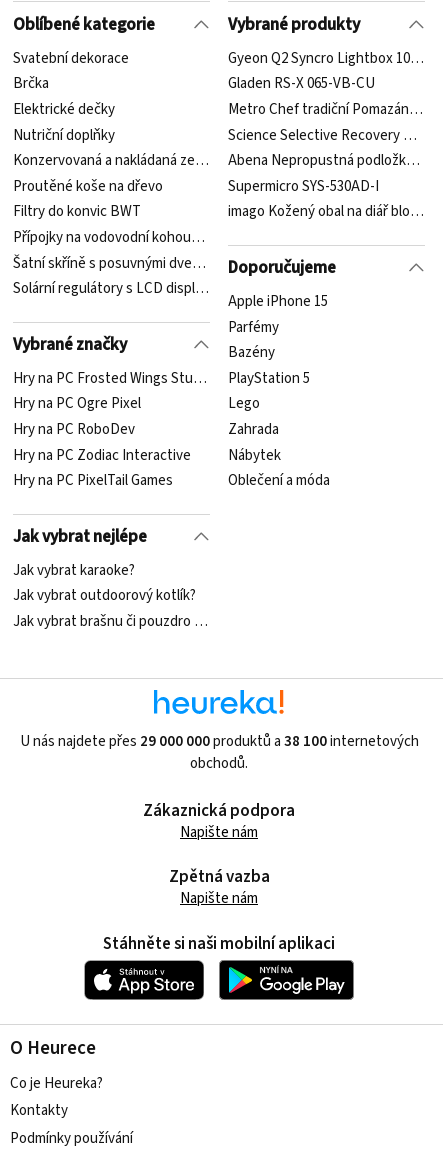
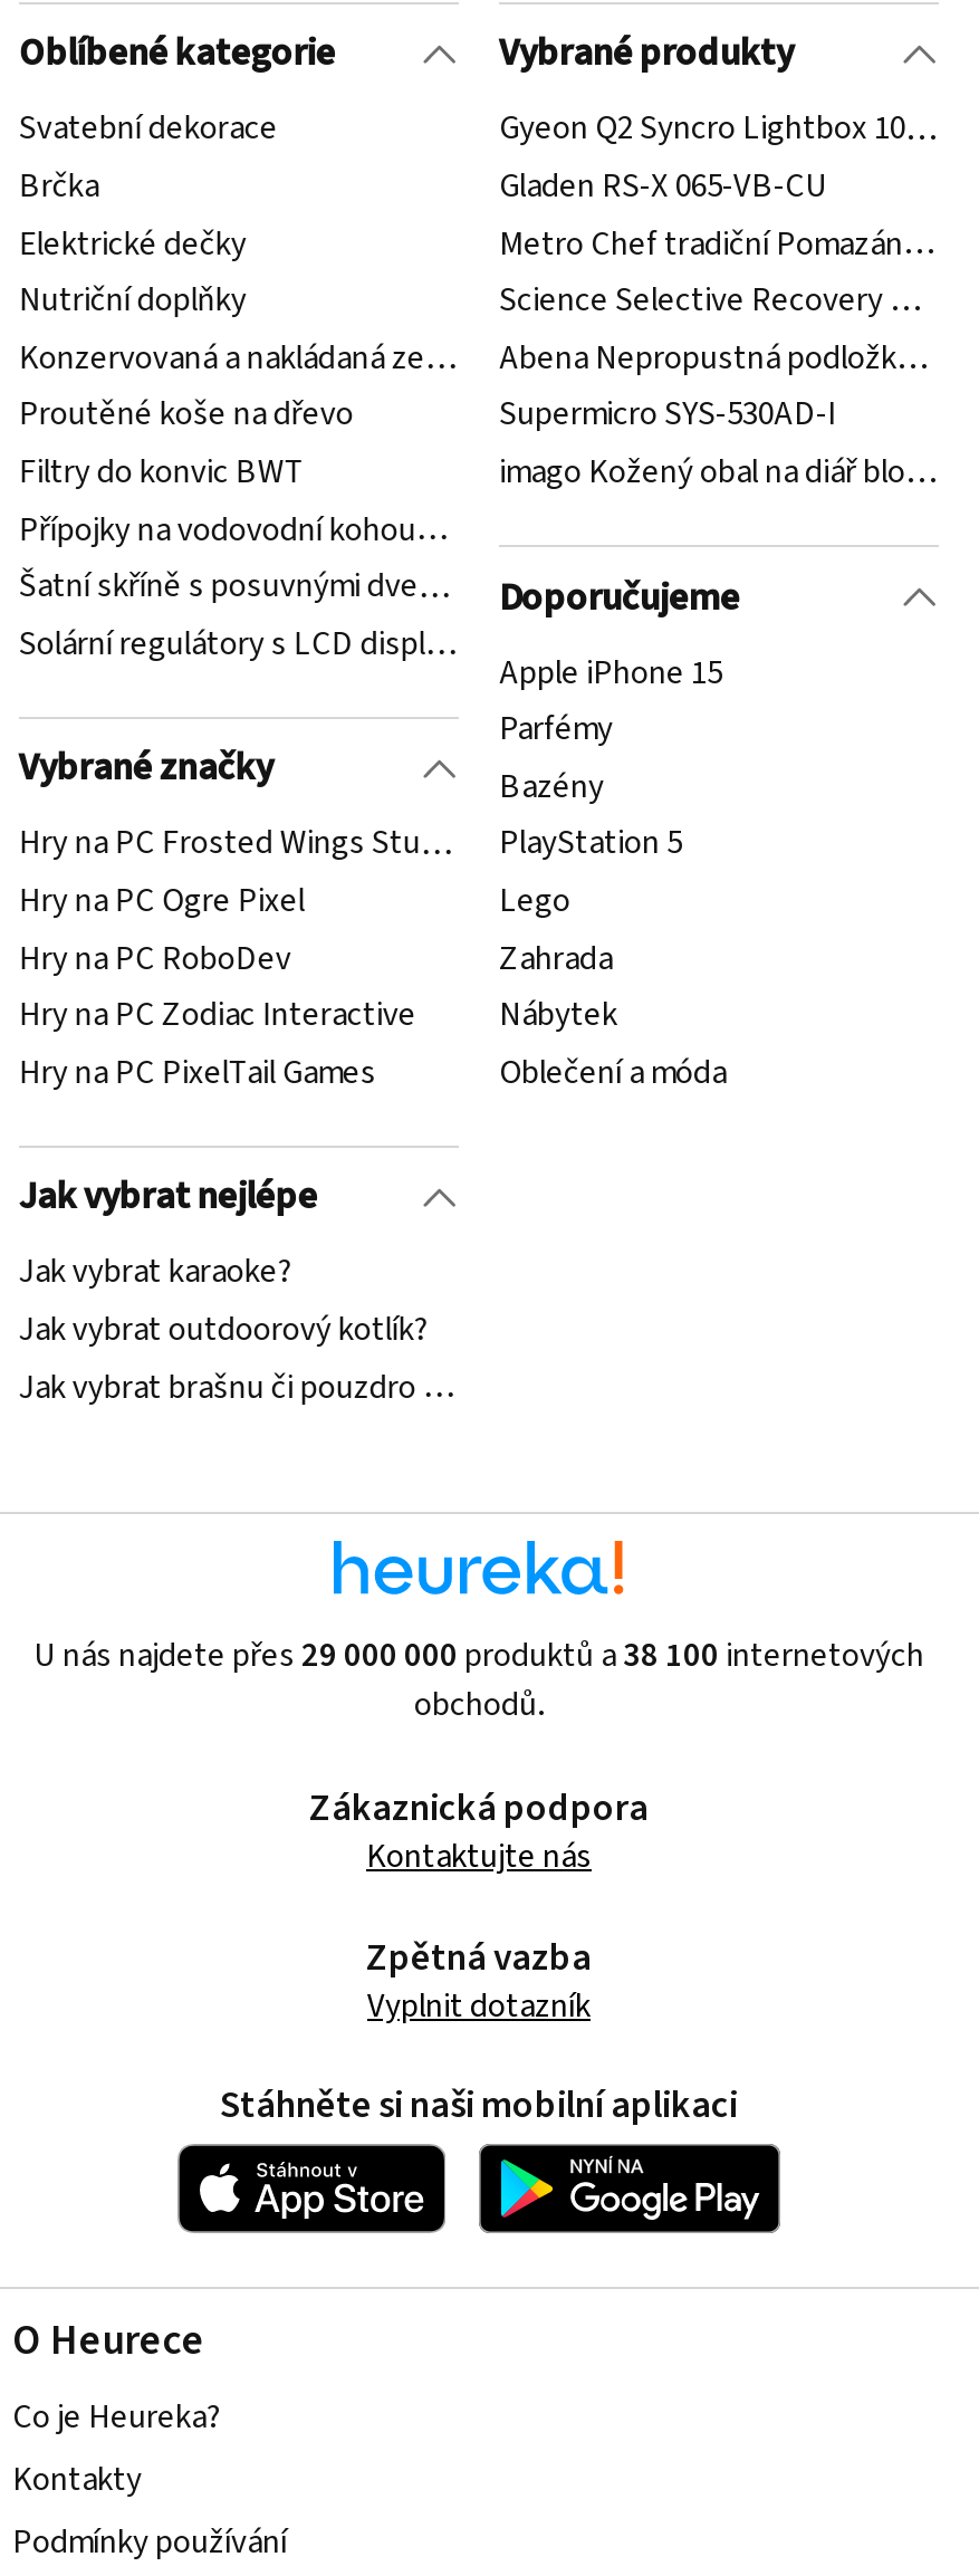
[180,822,258,843] Napište nám -> [366,1834,592,1881] Kontaktujte nás
[180,888,258,909] Napište nám -> [367,1982,591,2029] Vyplnit dotazník

